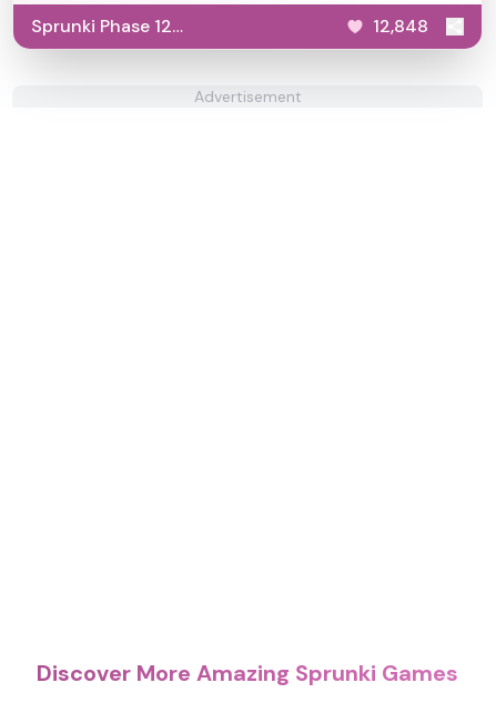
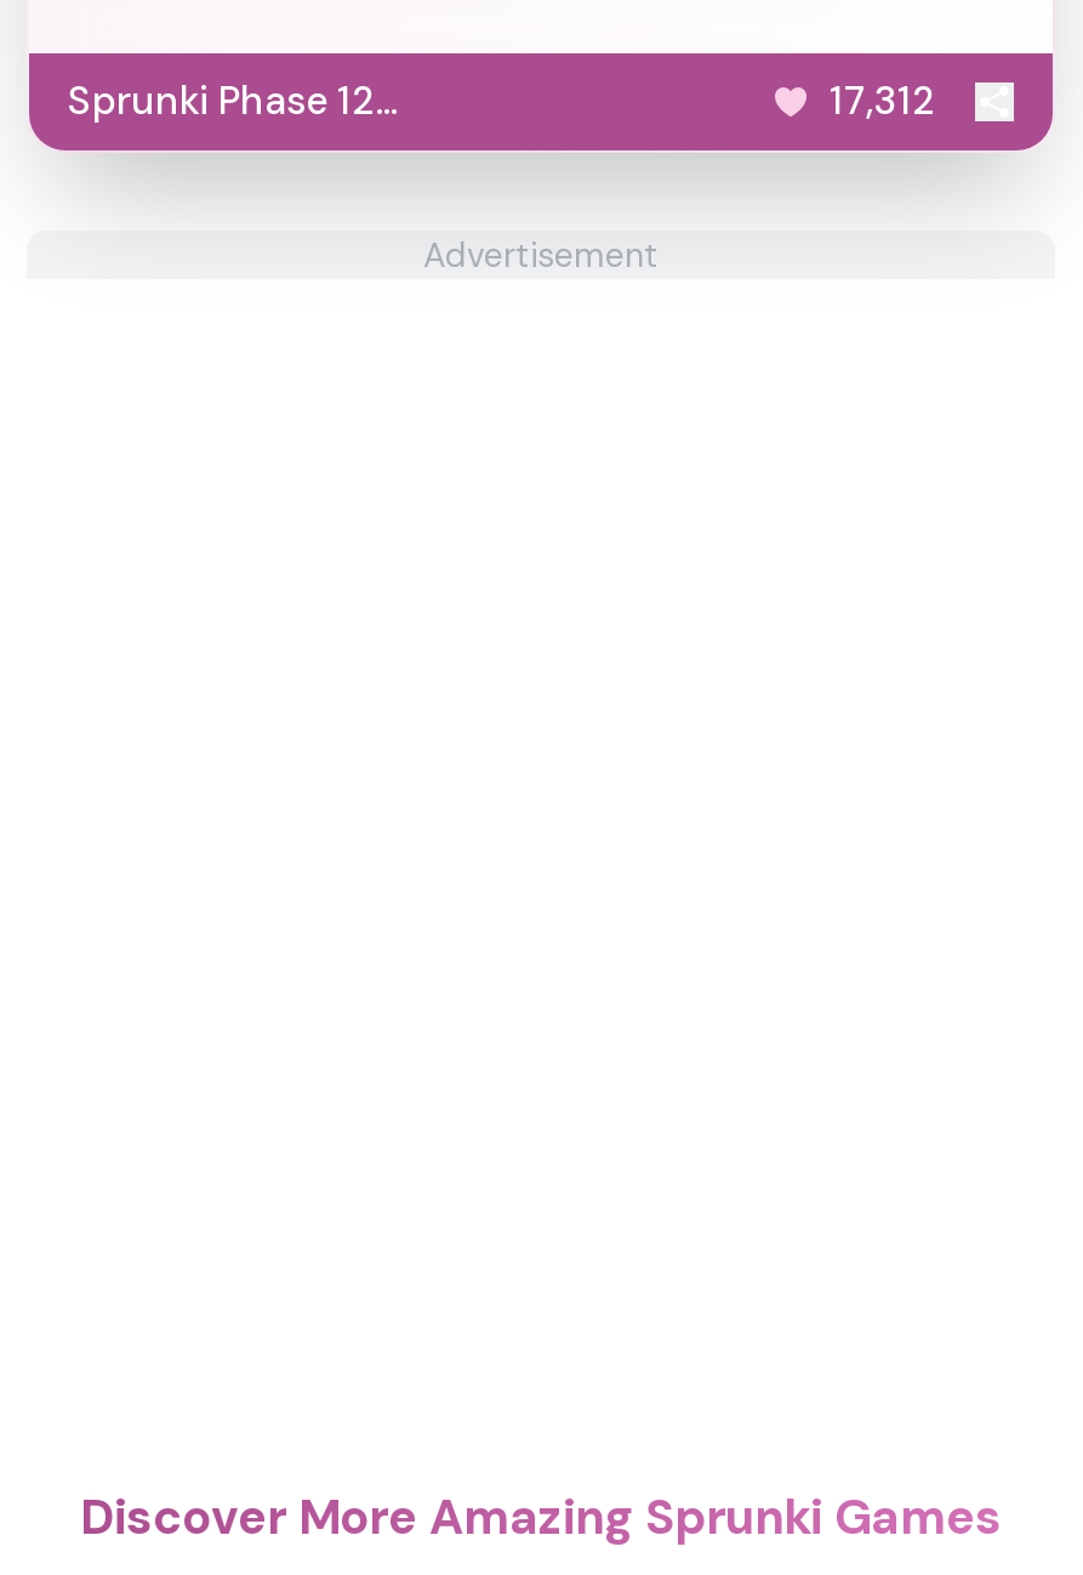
[373,14,428,38] 12,848 -> [830,75,936,126] 17,312

